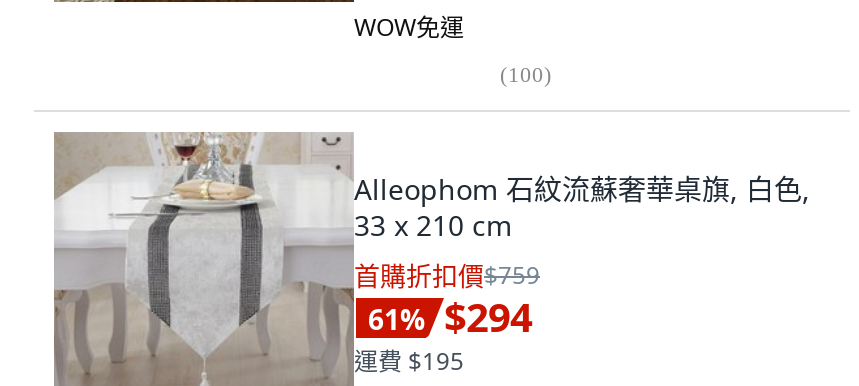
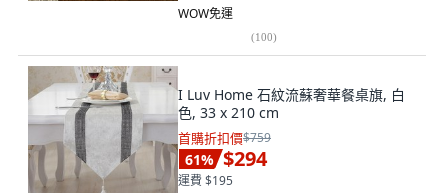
[354,170,810,244] Alleophom 石紋流蘇奢華桌旗, 白色, | 33 x 210 cm -> [178,85,405,122] I Luv Home 石紋流蘇奢華餐桌旗, 白 | 色, 33 x 210 cm

